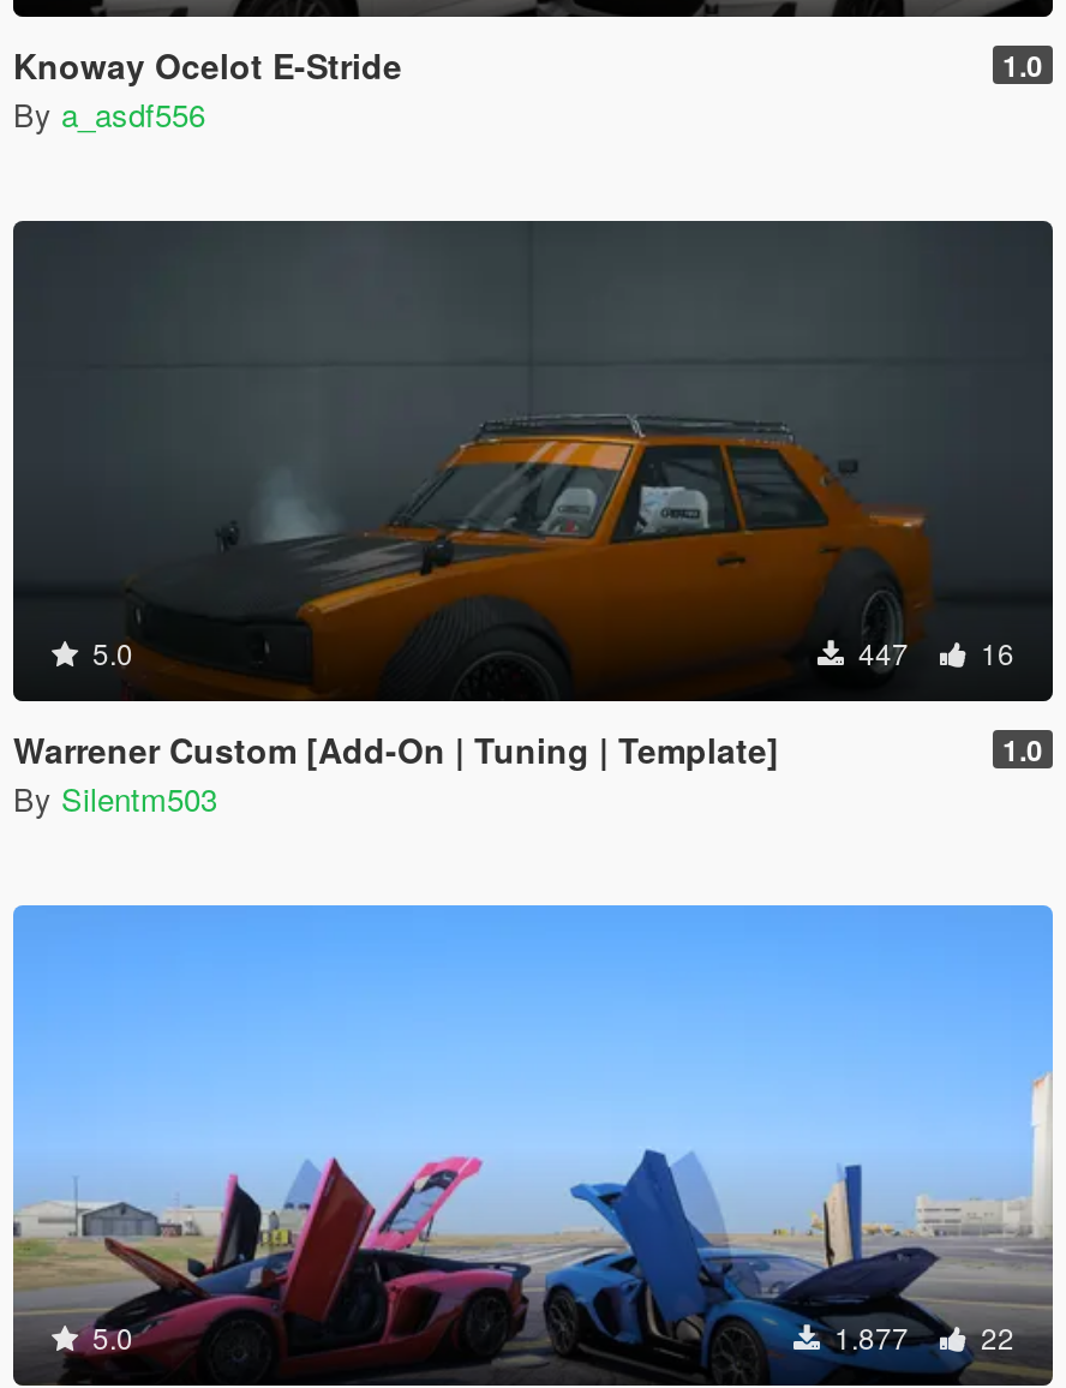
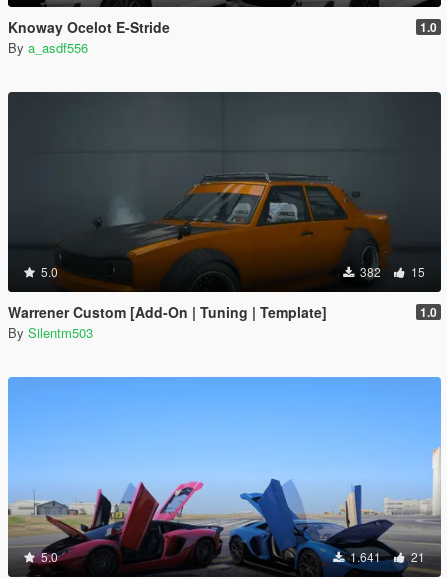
[851,632,916,672] 447 -> [357,263,384,280] 382
[974,632,1014,672] 16 -> [408,263,425,280] 15
[827,1316,916,1357] 1.877 -> [347,548,384,565] 1.641
[974,1316,1014,1357] 22 -> [408,548,425,565] 21

